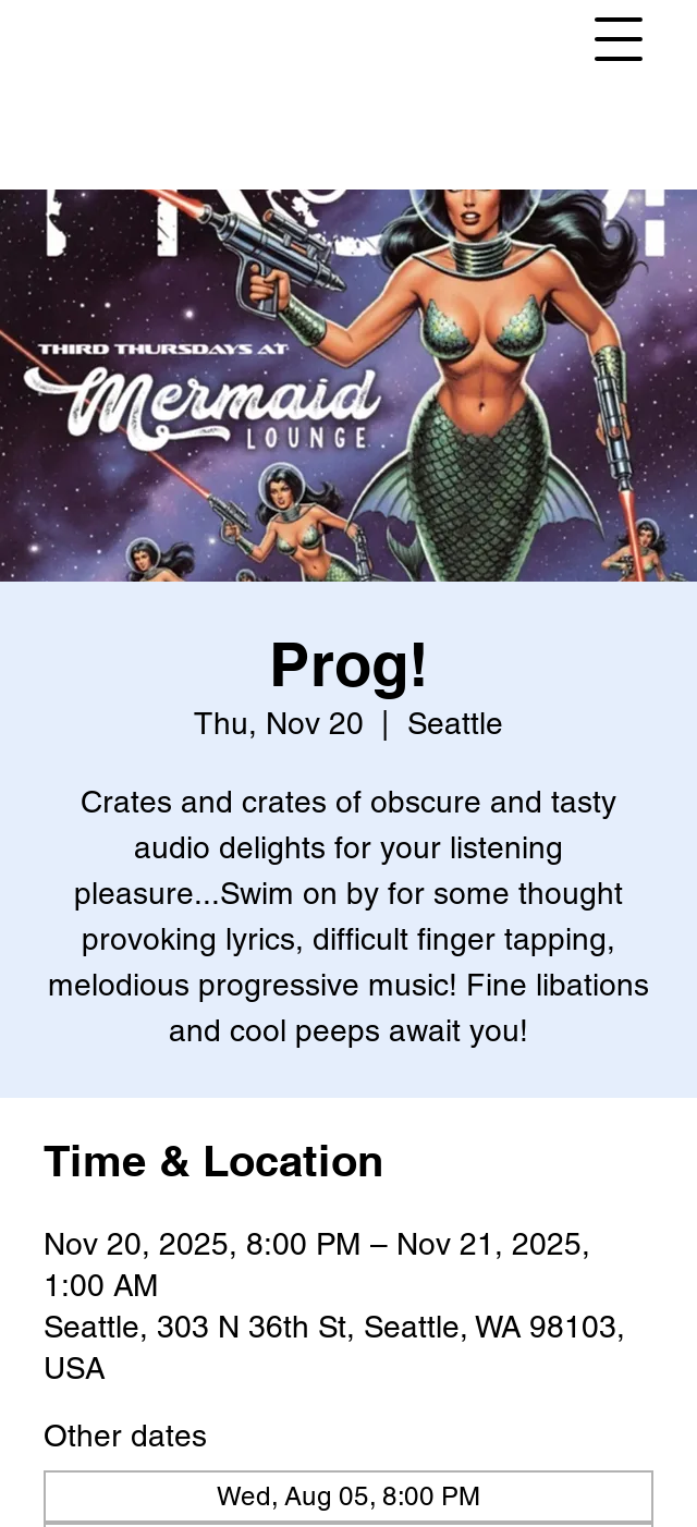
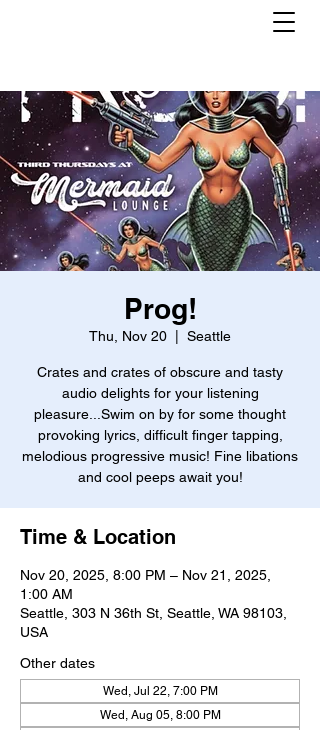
none -> [102,684,217,698] Wed, Jul 22, 7:00 PM

